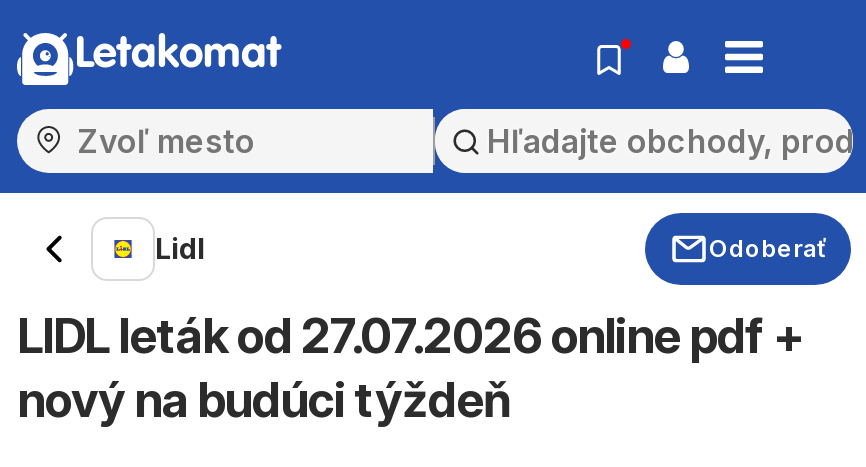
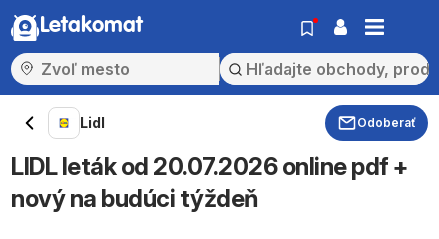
[17,307,802,365] LIDL leták od 27.07.2026 online pdf + -> [11,152,407,181] LIDL leták od 20.07.2026 online pdf +

